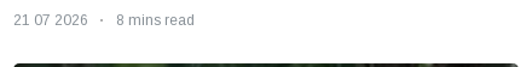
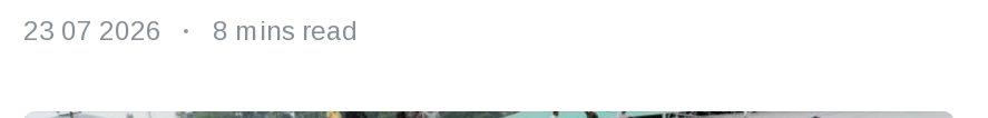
[13,11,195,28] 21 07 2026 8 mins read -> [23,15,358,46] 23 07 2026 8 mins read

